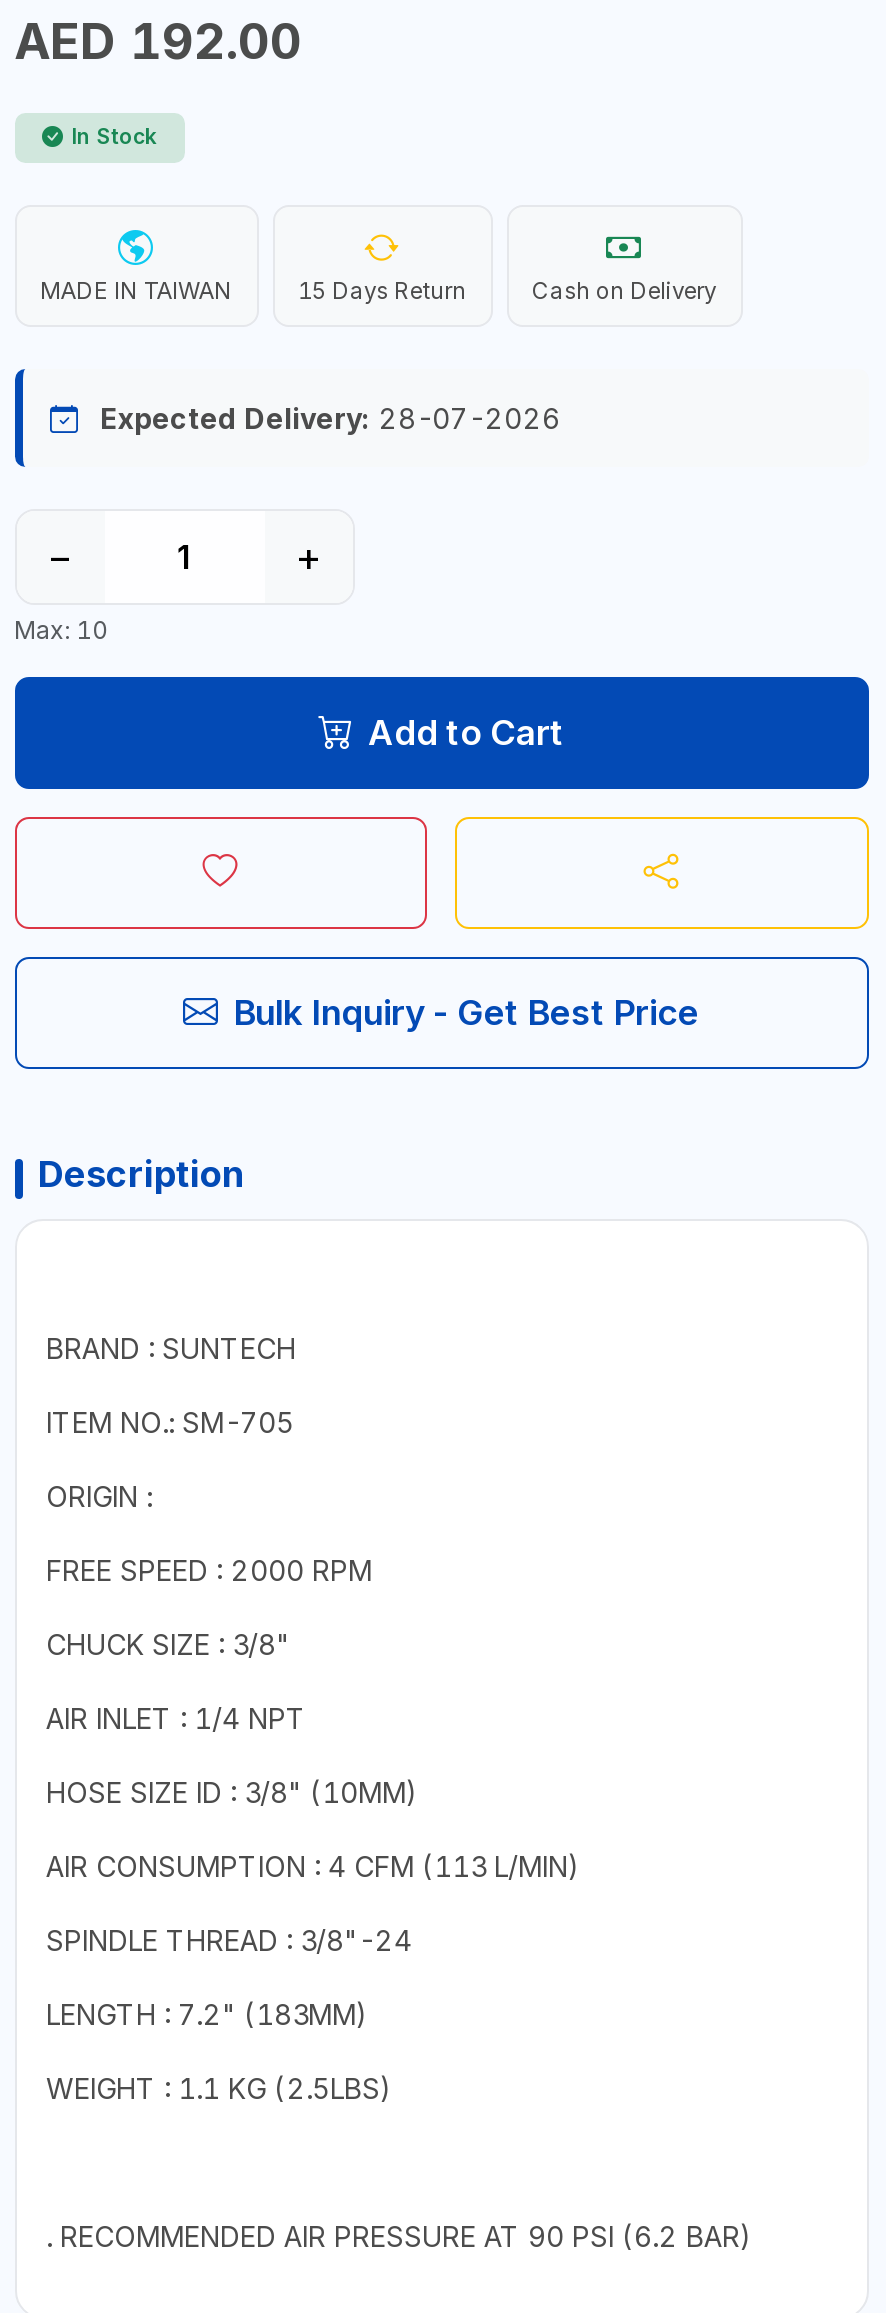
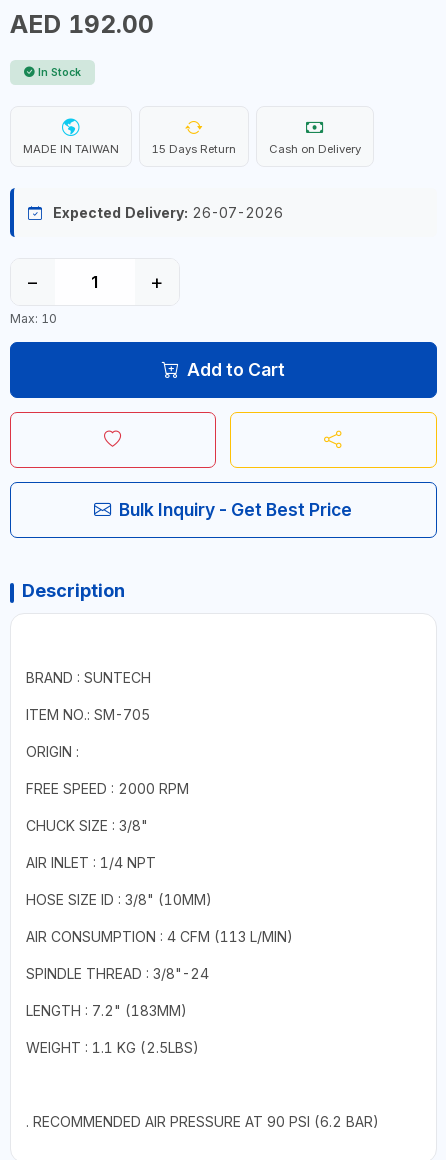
[100,401,560,435] Expected Delivery: 28-07-2026 -> [52,204,282,221] Expected Delivery: 26-07-2026

